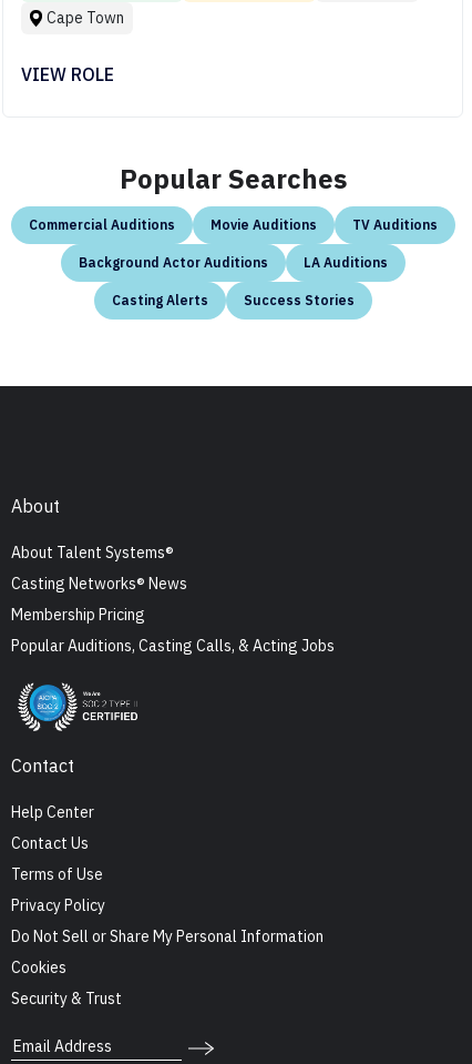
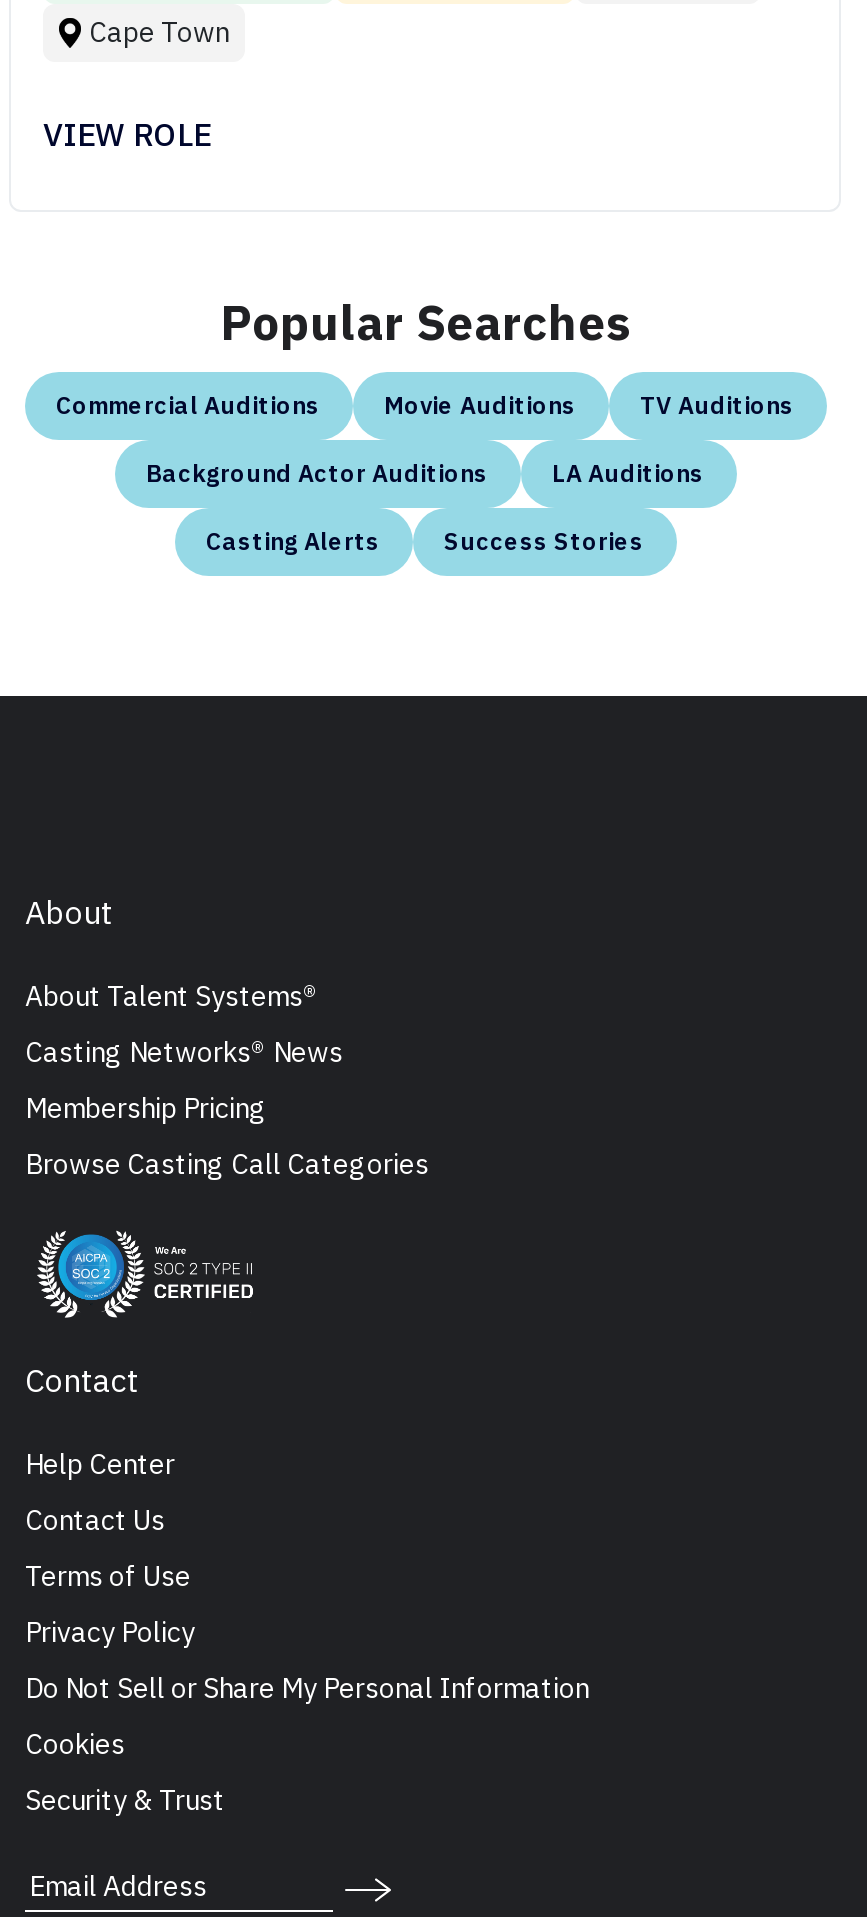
[11,636,335,656] Popular Auditions, Casting Calls, & Acting Jobs -> [25,1146,429,1182] Browse Casting Call Categories

